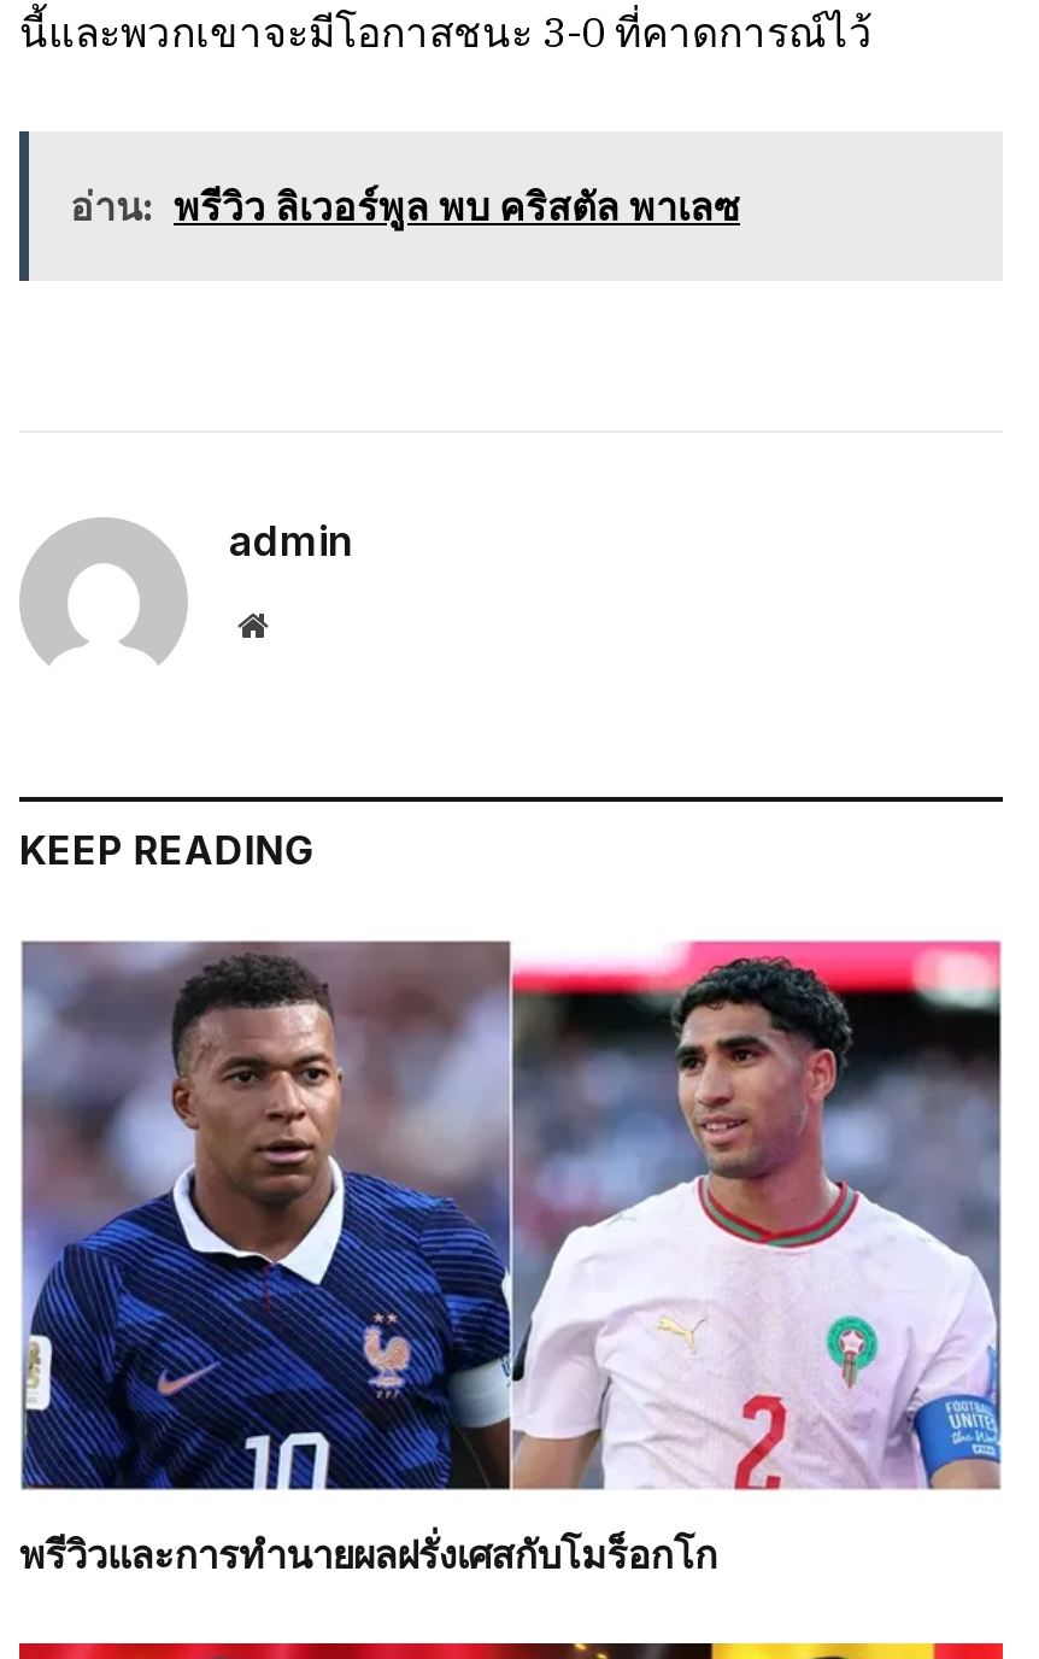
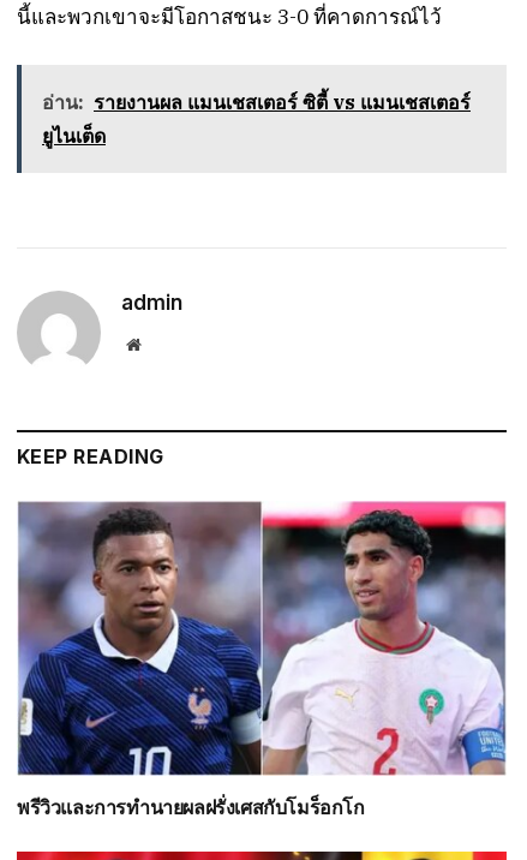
[70,181,740,229] อ่าน: พรีวิว ลิเวอร์พูล พบ คริสตัล พาเลซ -> [42,90,471,148] อ่าน: รายงานผล แมนเชสเตอร์ ซิตี้ vs แมนเชสเตอร์ | ยูไนเต็ด

